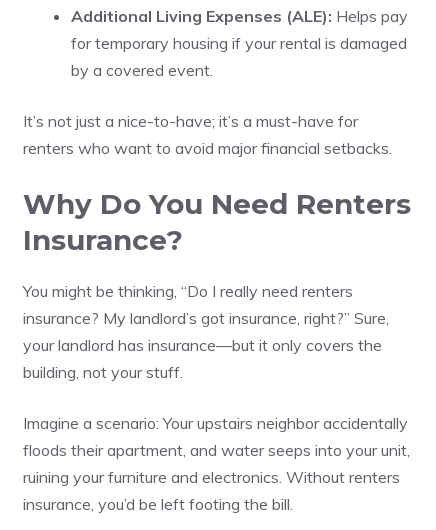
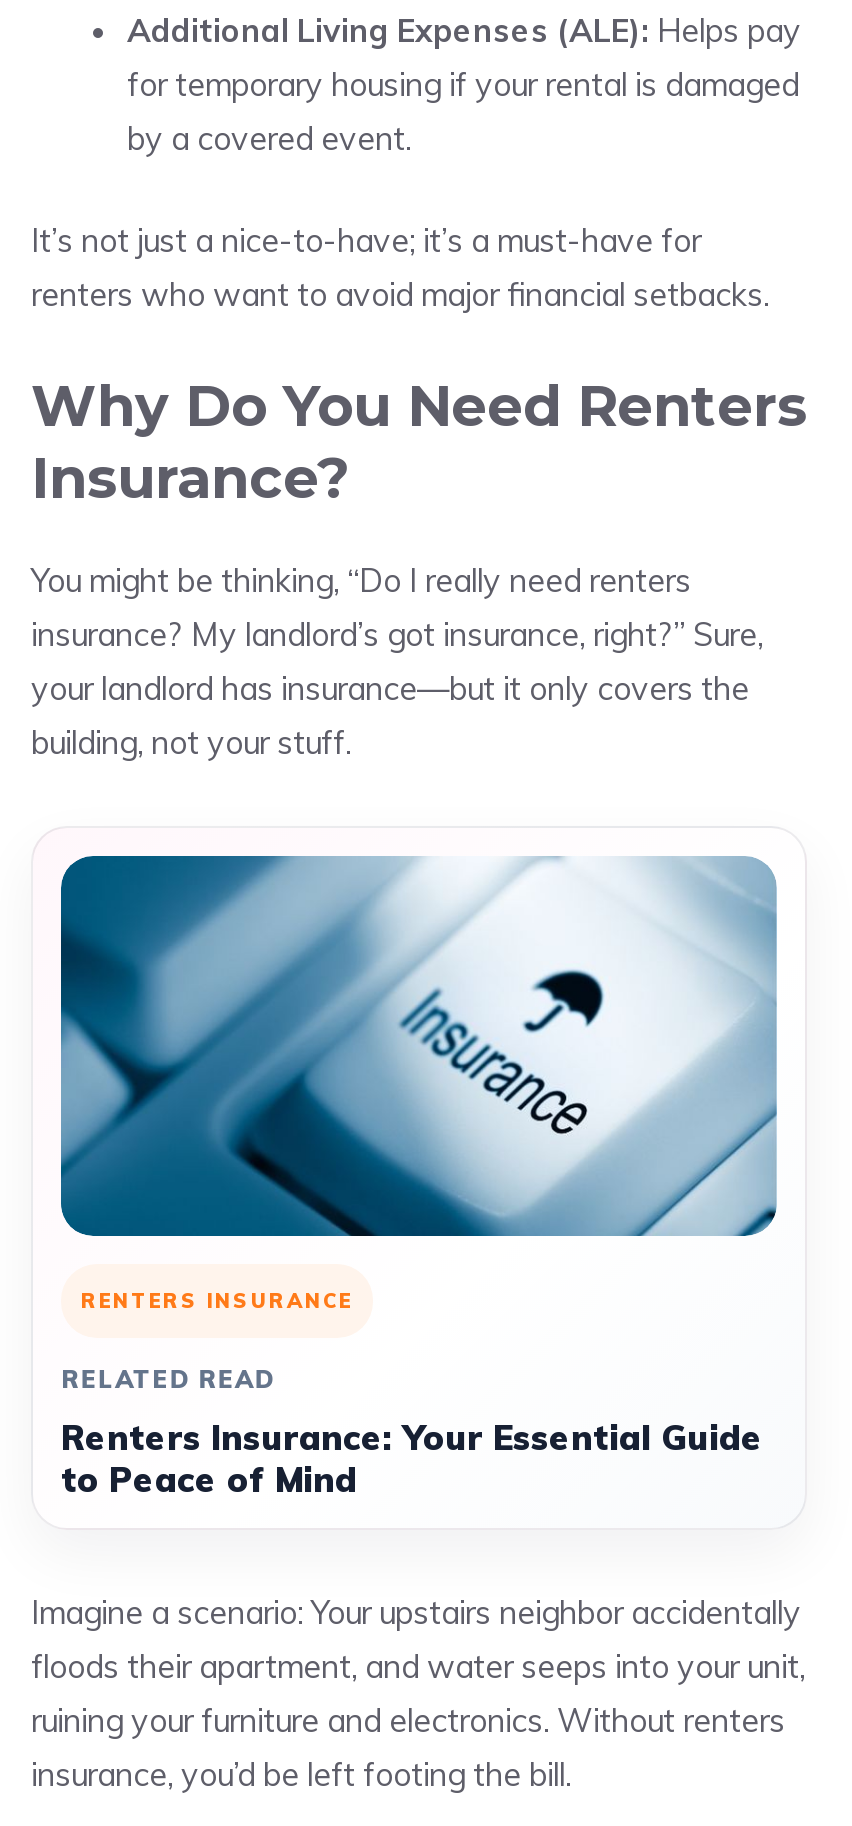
none -> [59,854,779,1500] [image] | RENTERS INSURANCE | RELATED READ | Renters Insurance: Your Essential Guide | to Peace of Mind

